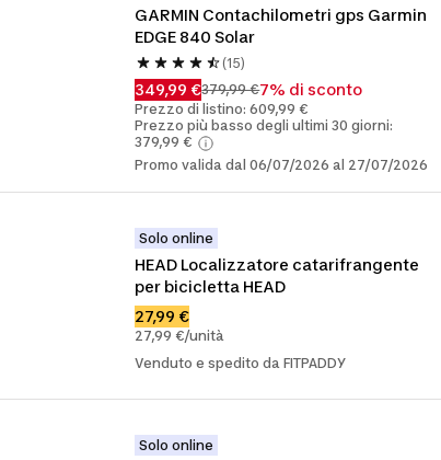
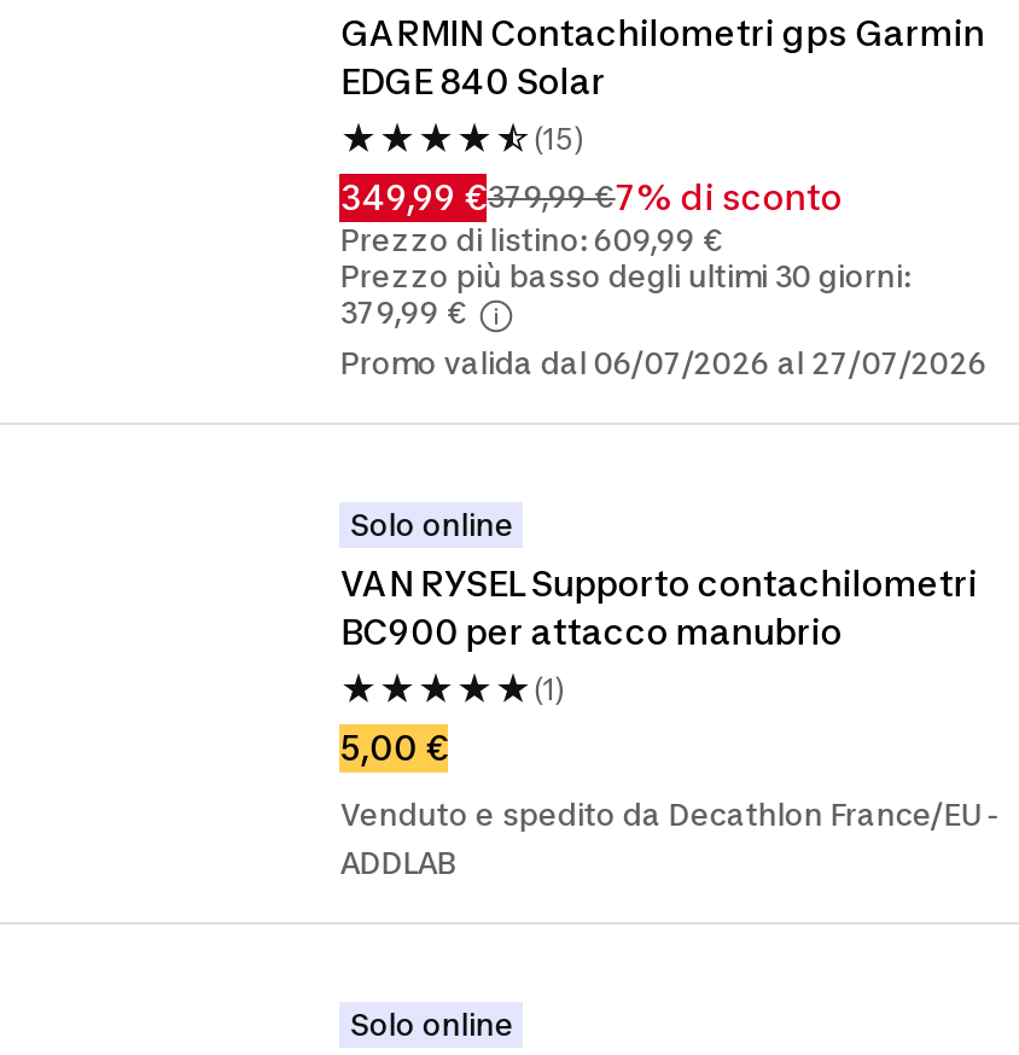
[135,255,419,371] HEAD Localizzatore catarifrangente | per bicicletta HEAD | 27,99 € | 27,99 €/unità | Venduto e spedito da FITPADDY -> [340,562,999,881] VAN RYSEL Supporto contachilometri | BC900 per attacco manubrio | (1) | 5,00 € | Venduto e spedito da Decathlon France/EU - | ADDLAB

